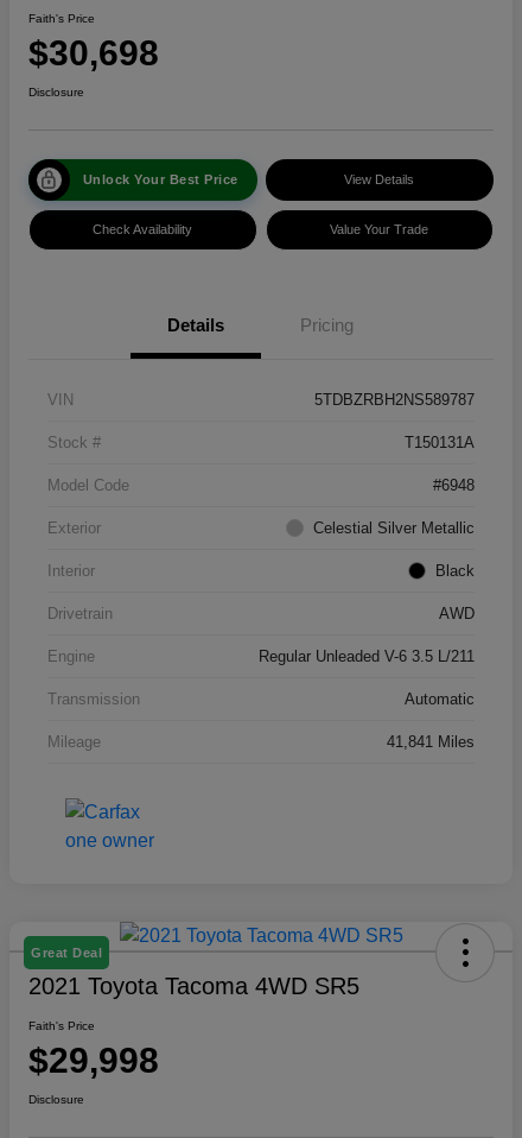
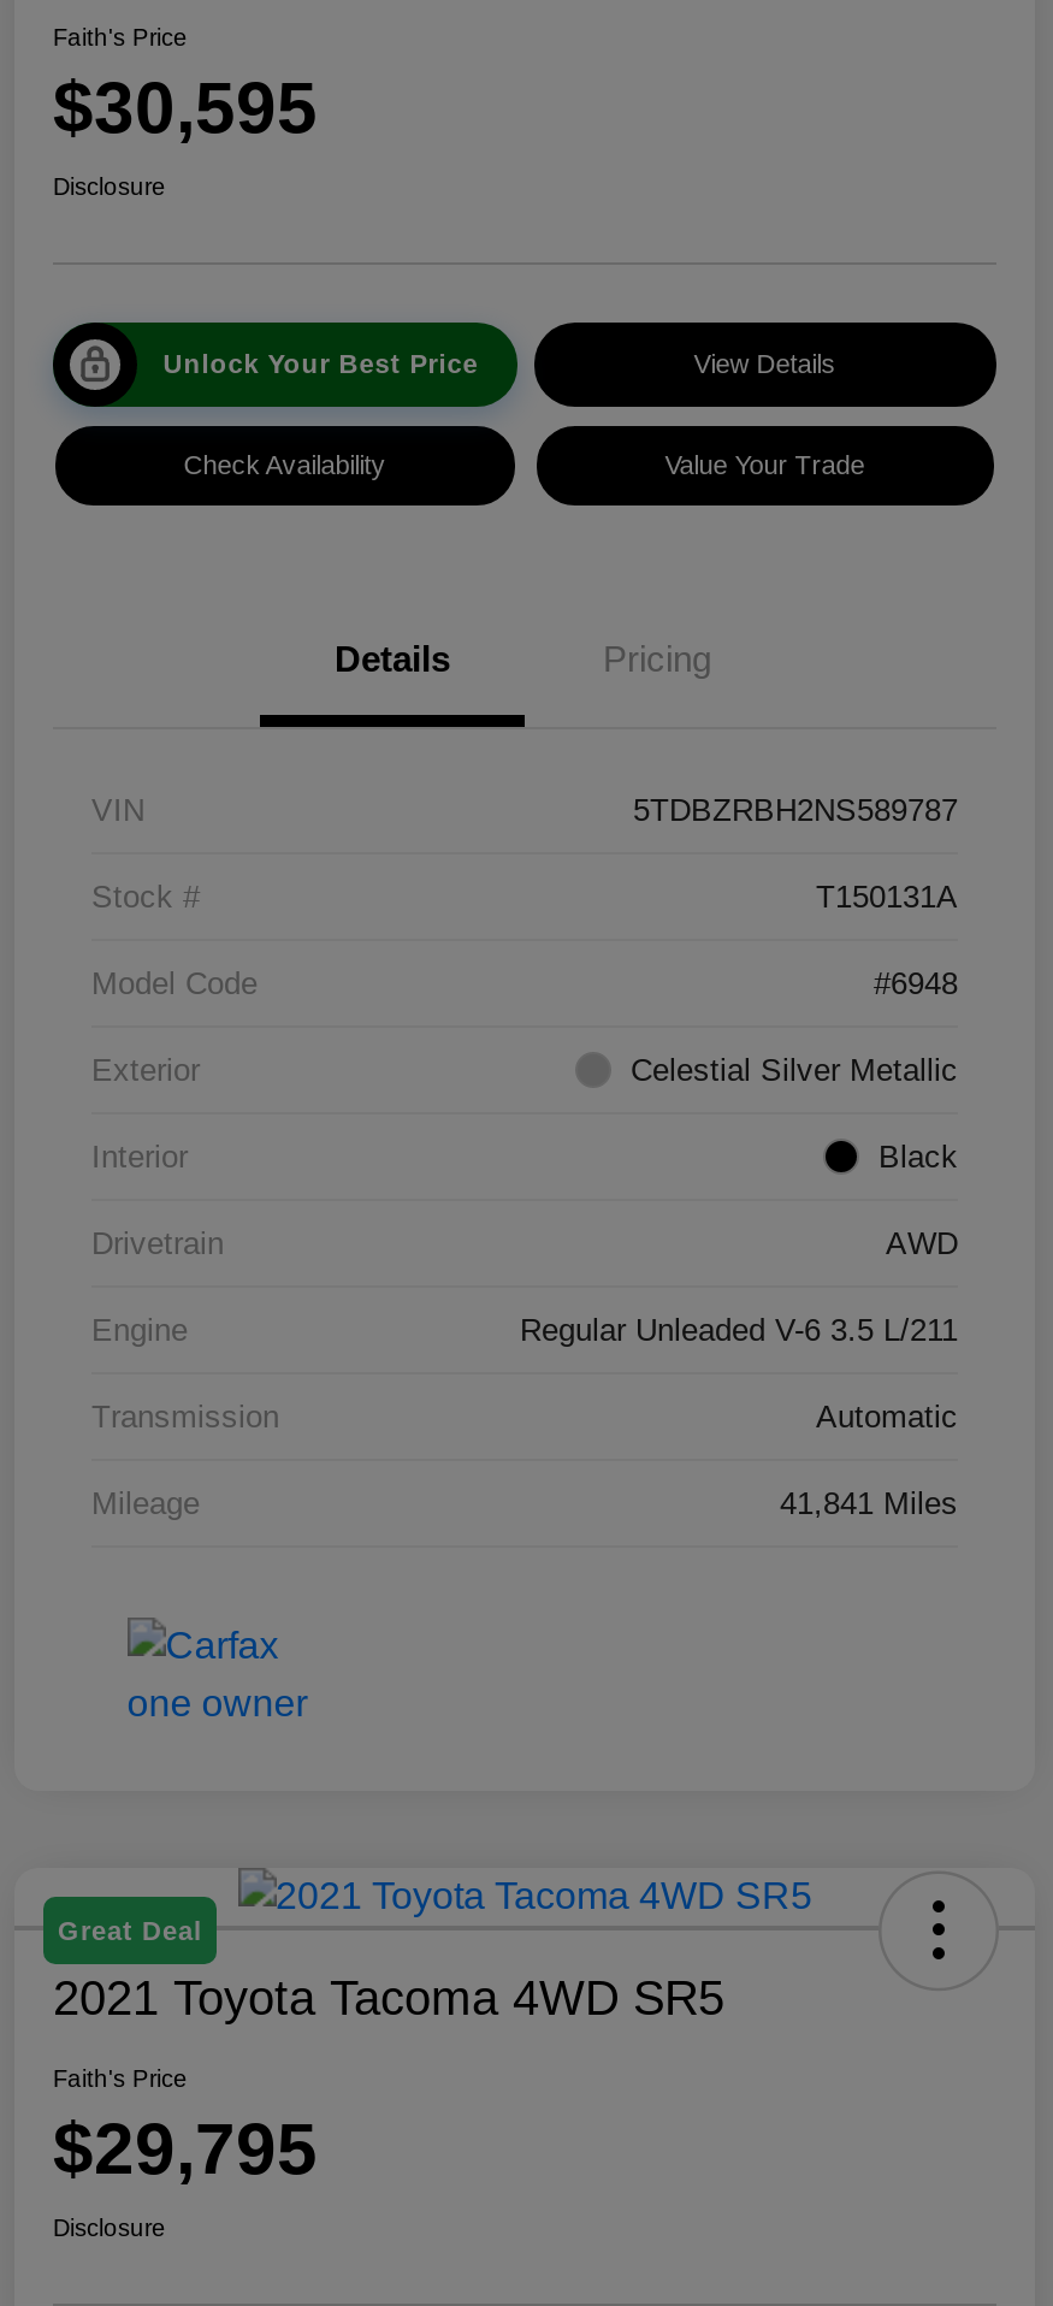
[28,33,159,72] $30,698 -> [53,67,318,146] $30,595
[28,1040,159,1080] $29,998 -> [53,2108,318,2188] $29,795

